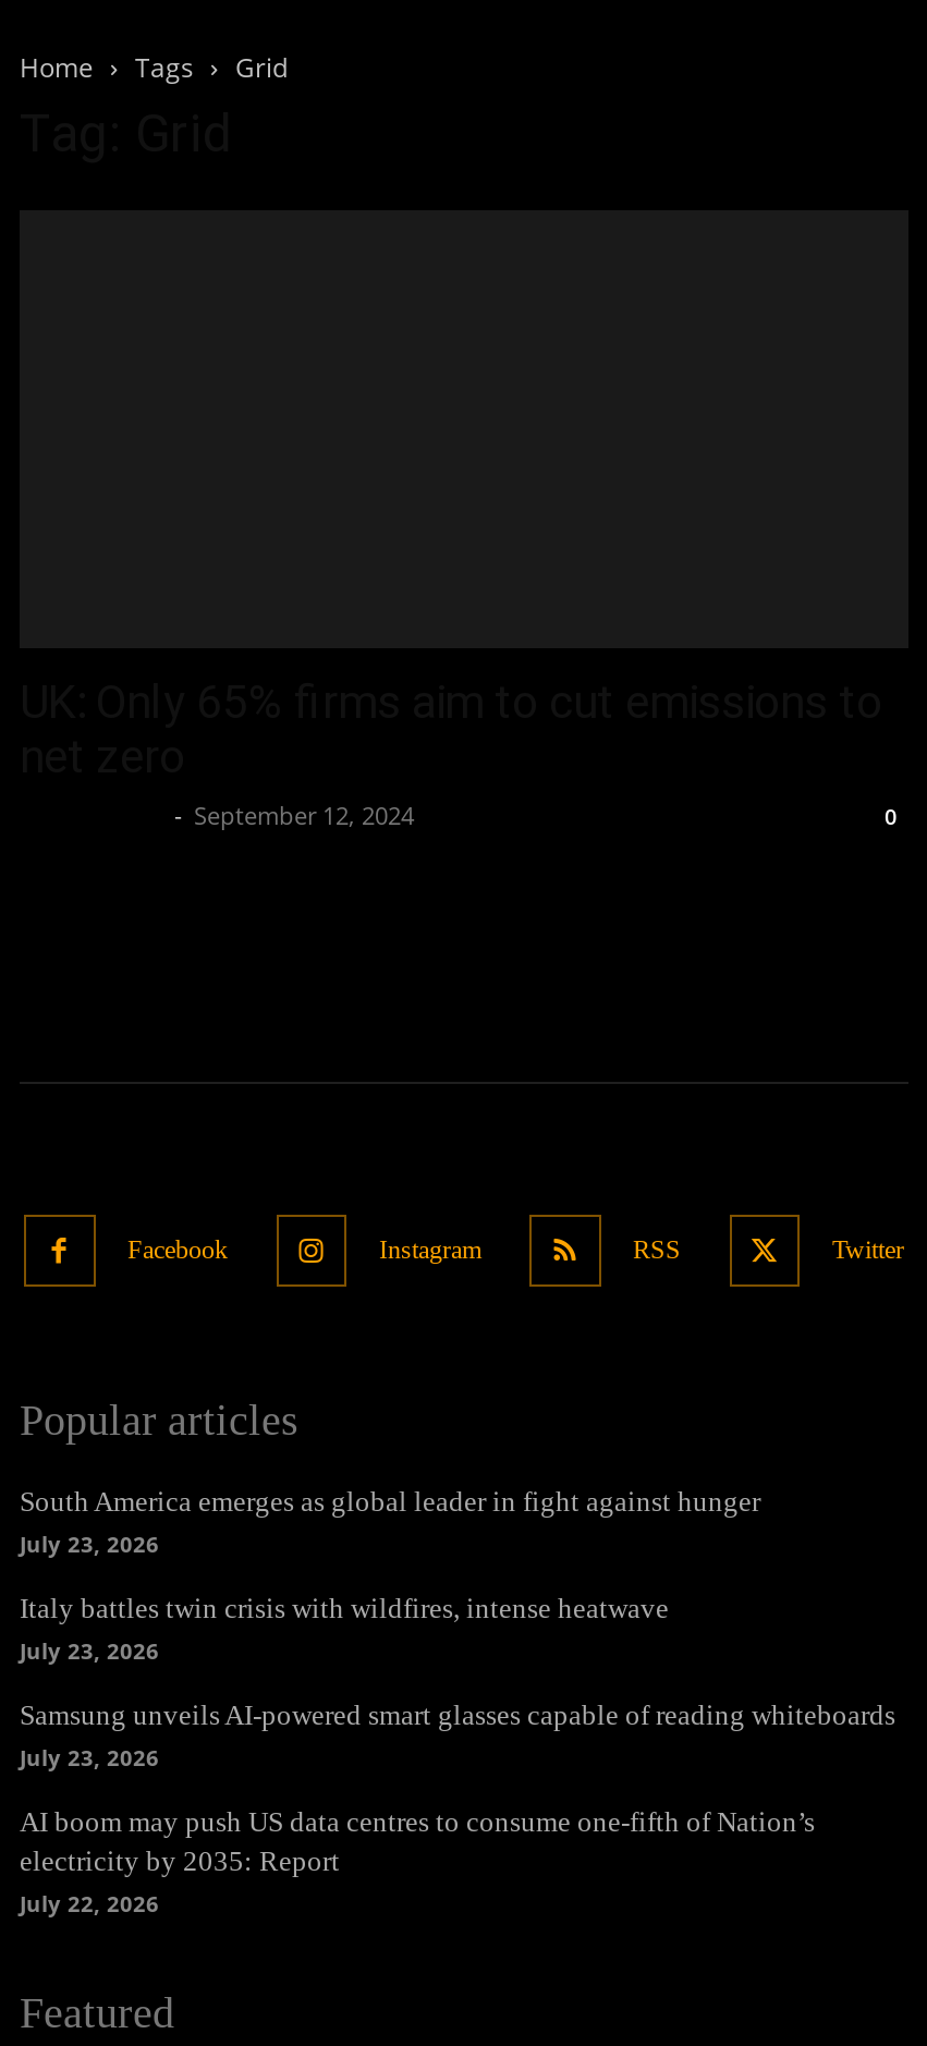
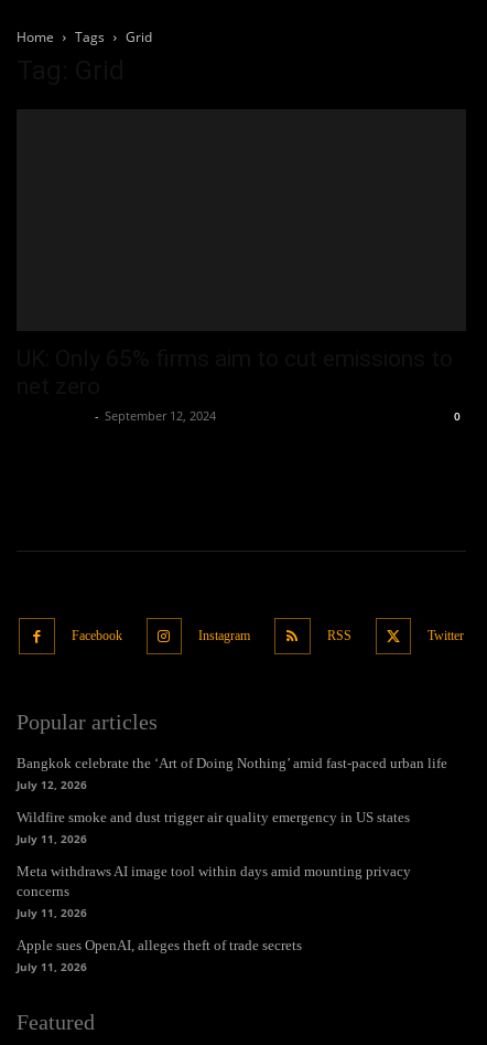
[20,1485,760,1559] South America emerges as global leader in fight against hunger | July 23, 2026 -> [17,755,447,792] Bangkok celebrate the ‘Art of Doing Nothing’ amid fast-paced urban life | July 12, 2026
[20,1592,669,1666] Italy battles twin crisis with wildfires, intense heatwave | July 23, 2026 -> [17,809,410,846] Wildfire smoke and dust trigger air quality emergency in US states | July 11, 2026
[20,1698,895,1773] Samsung unveils AI-powered smart glasses capable of reading whiteboards | July 23, 2026 -> [17,863,411,920] Meta withdraws AI image tool within days amid mounting privacy | concerns | July 11, 2026
[20,1805,815,1919] AI boom may push US data centres to consume one-fifth of Nation’s | electricity by 2035: Report | July 22, 2026 -> [17,937,302,974] Apple sues OpenAI, alleges theft of trade secrets | July 11, 2026

